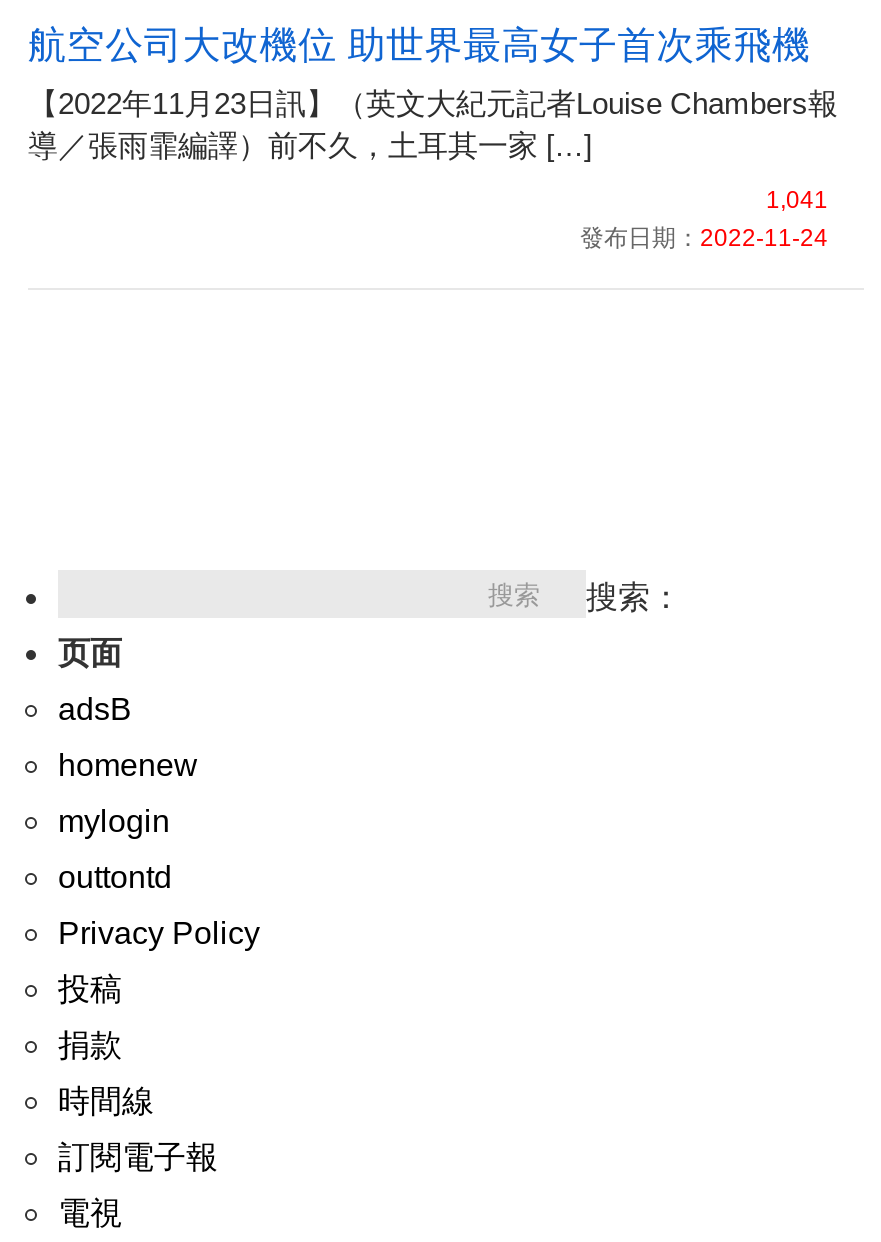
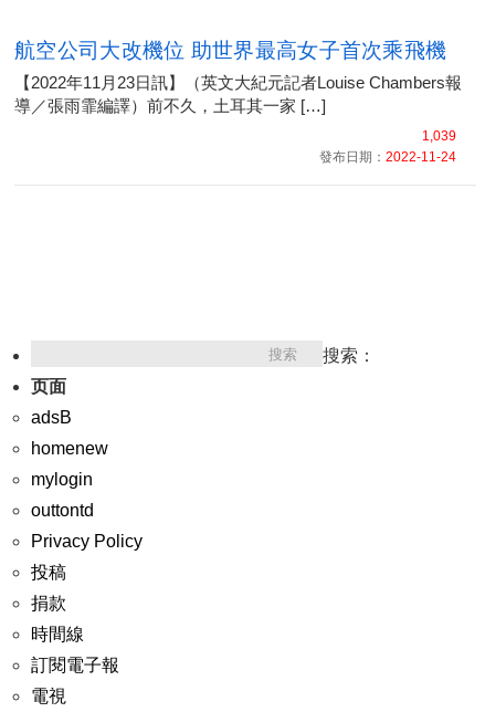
[766,186,828,214] 1,041 -> [422,128,456,144] 1,039

